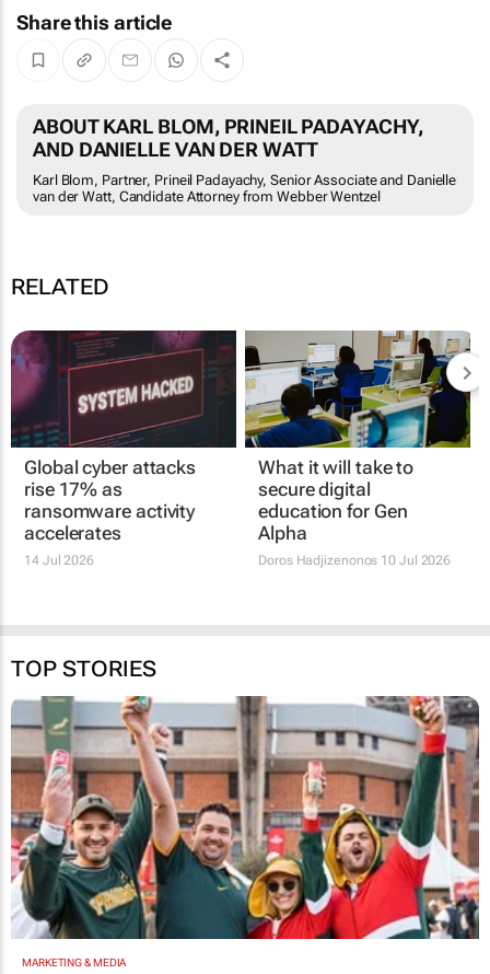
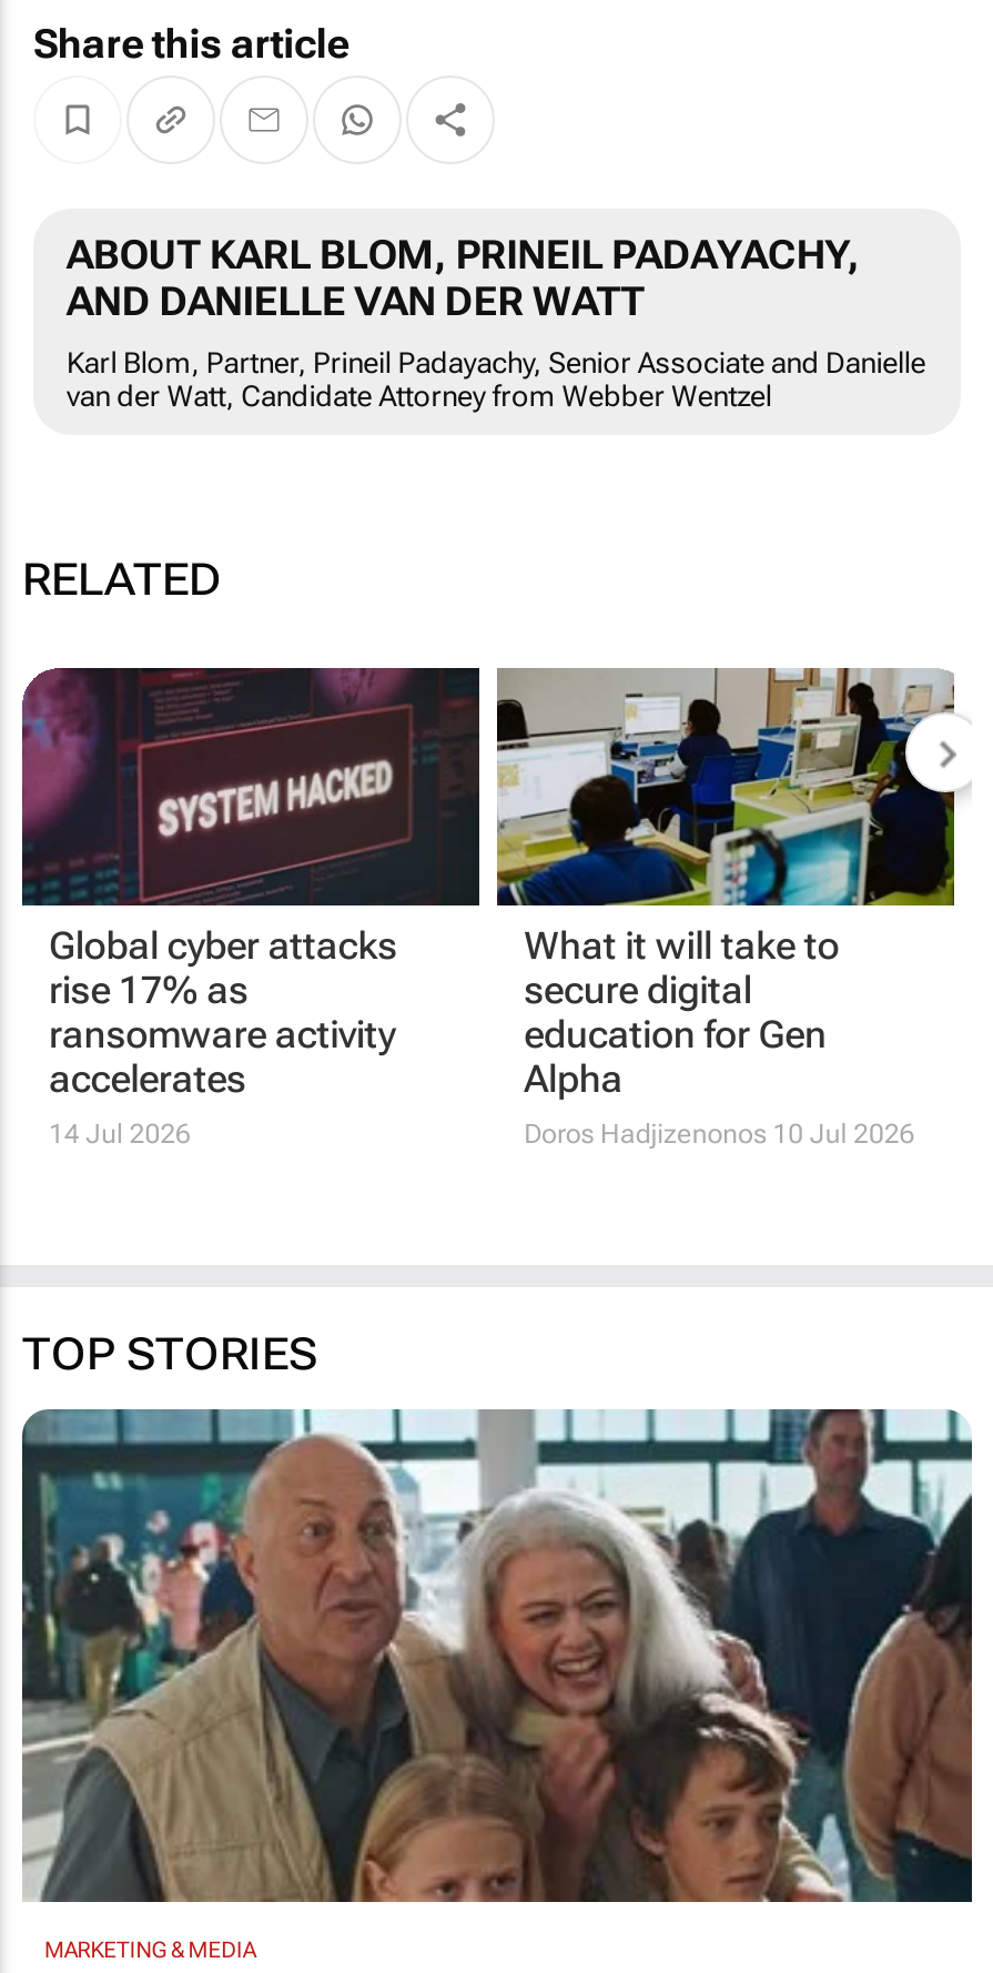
[10,695,480,940] [image] -> [20,1407,974,1904] [image]

